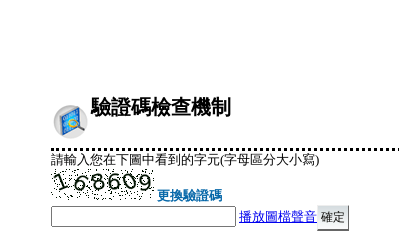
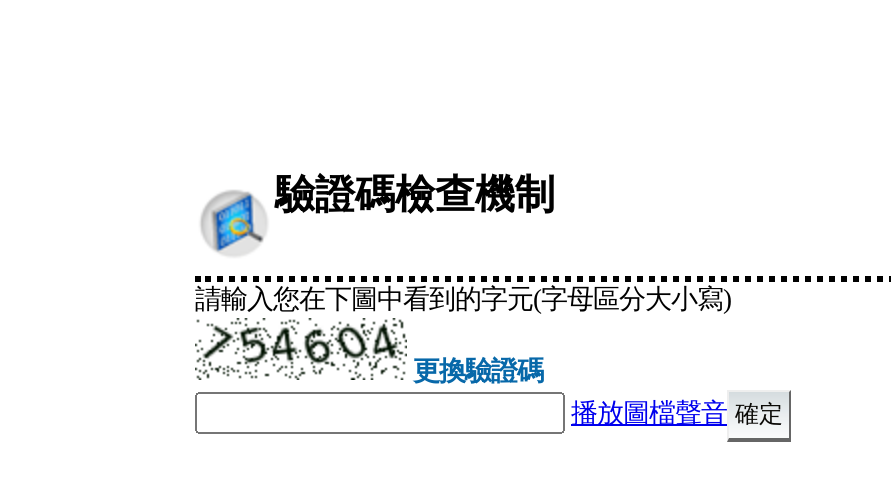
[50,169,155,201] [image] -> [195,318,407,382] [image]

